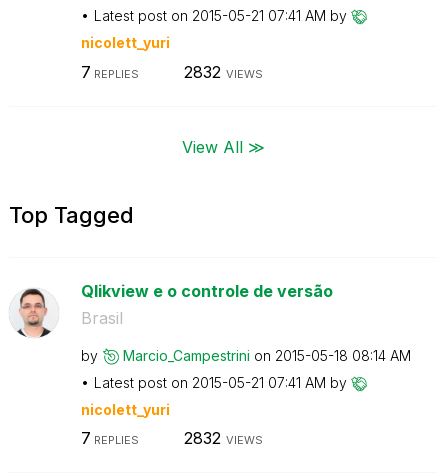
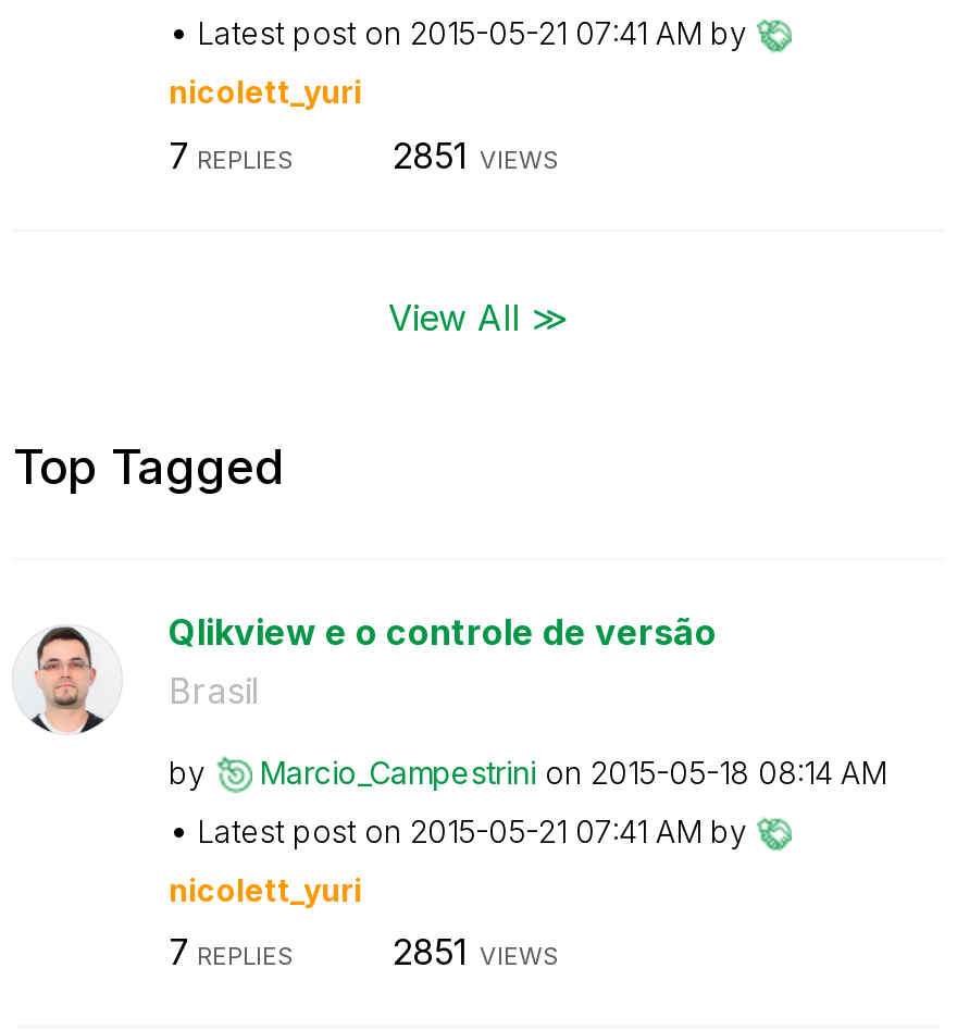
[183,61,262,81] 2832 VIEWS -> [393,133,560,176] 2851 VIEWS
[183,428,262,448] 2832 VIEWS -> [393,930,560,973] 2851 VIEWS

